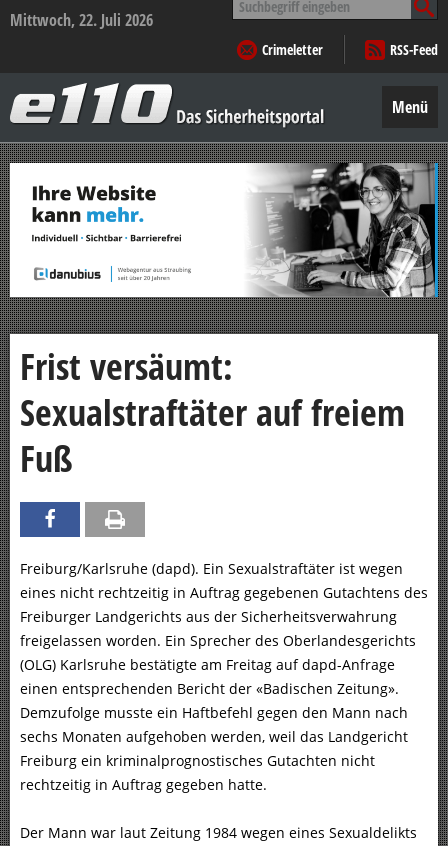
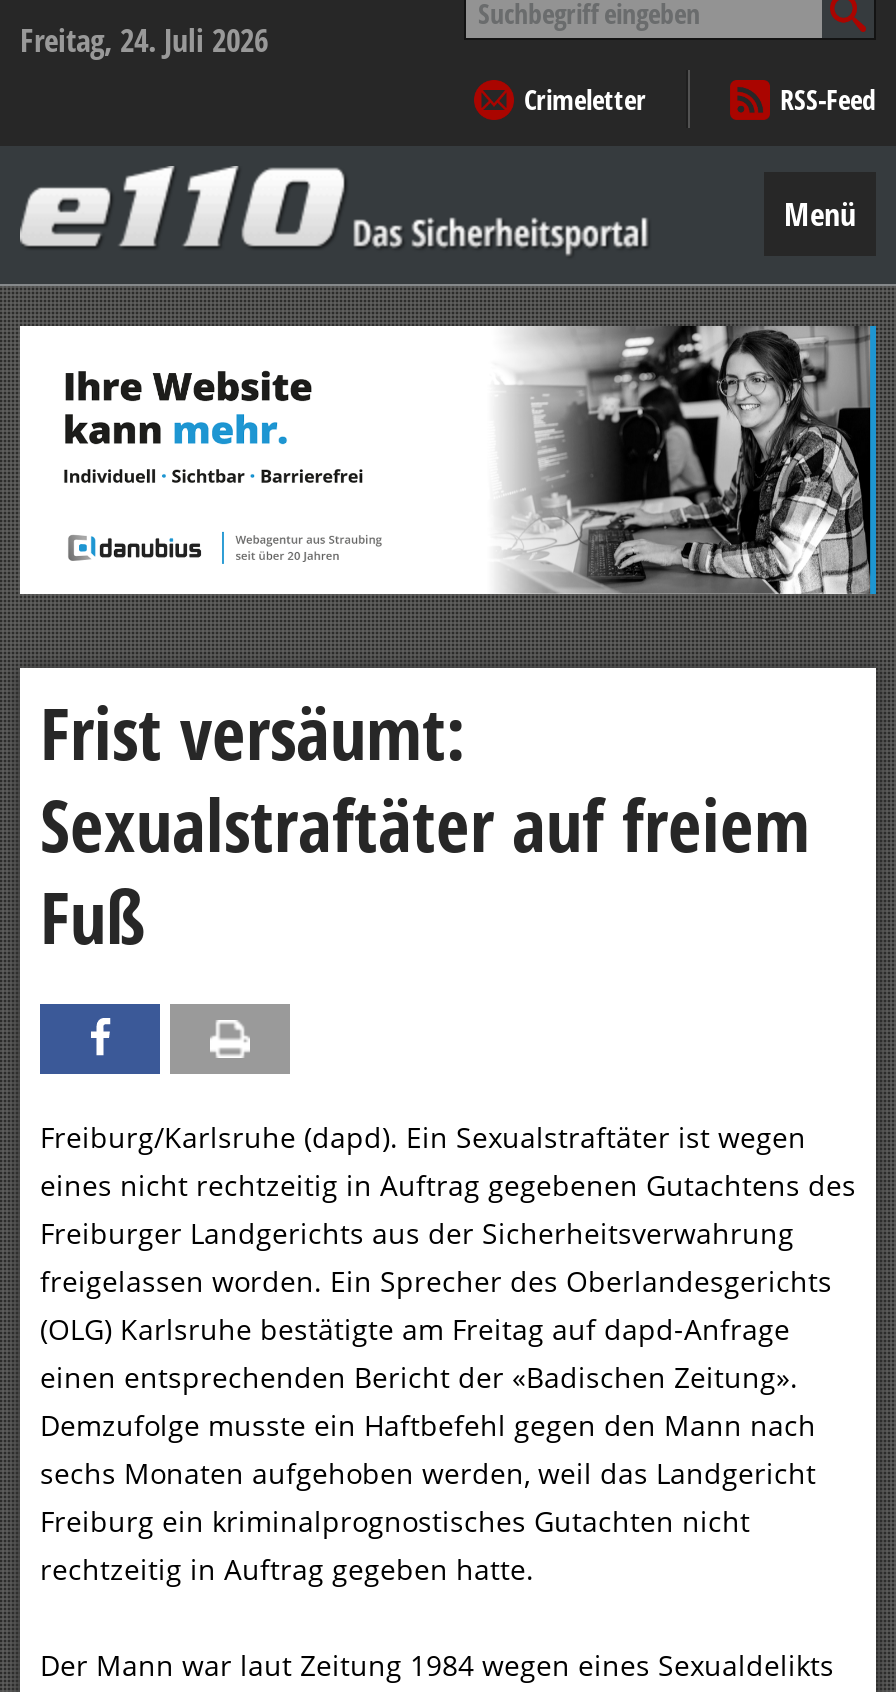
[10,9,153,31] Mittwoch, 22. Juli 2026 -> [20,18,268,62] Freitag, 24. Juli 2026

